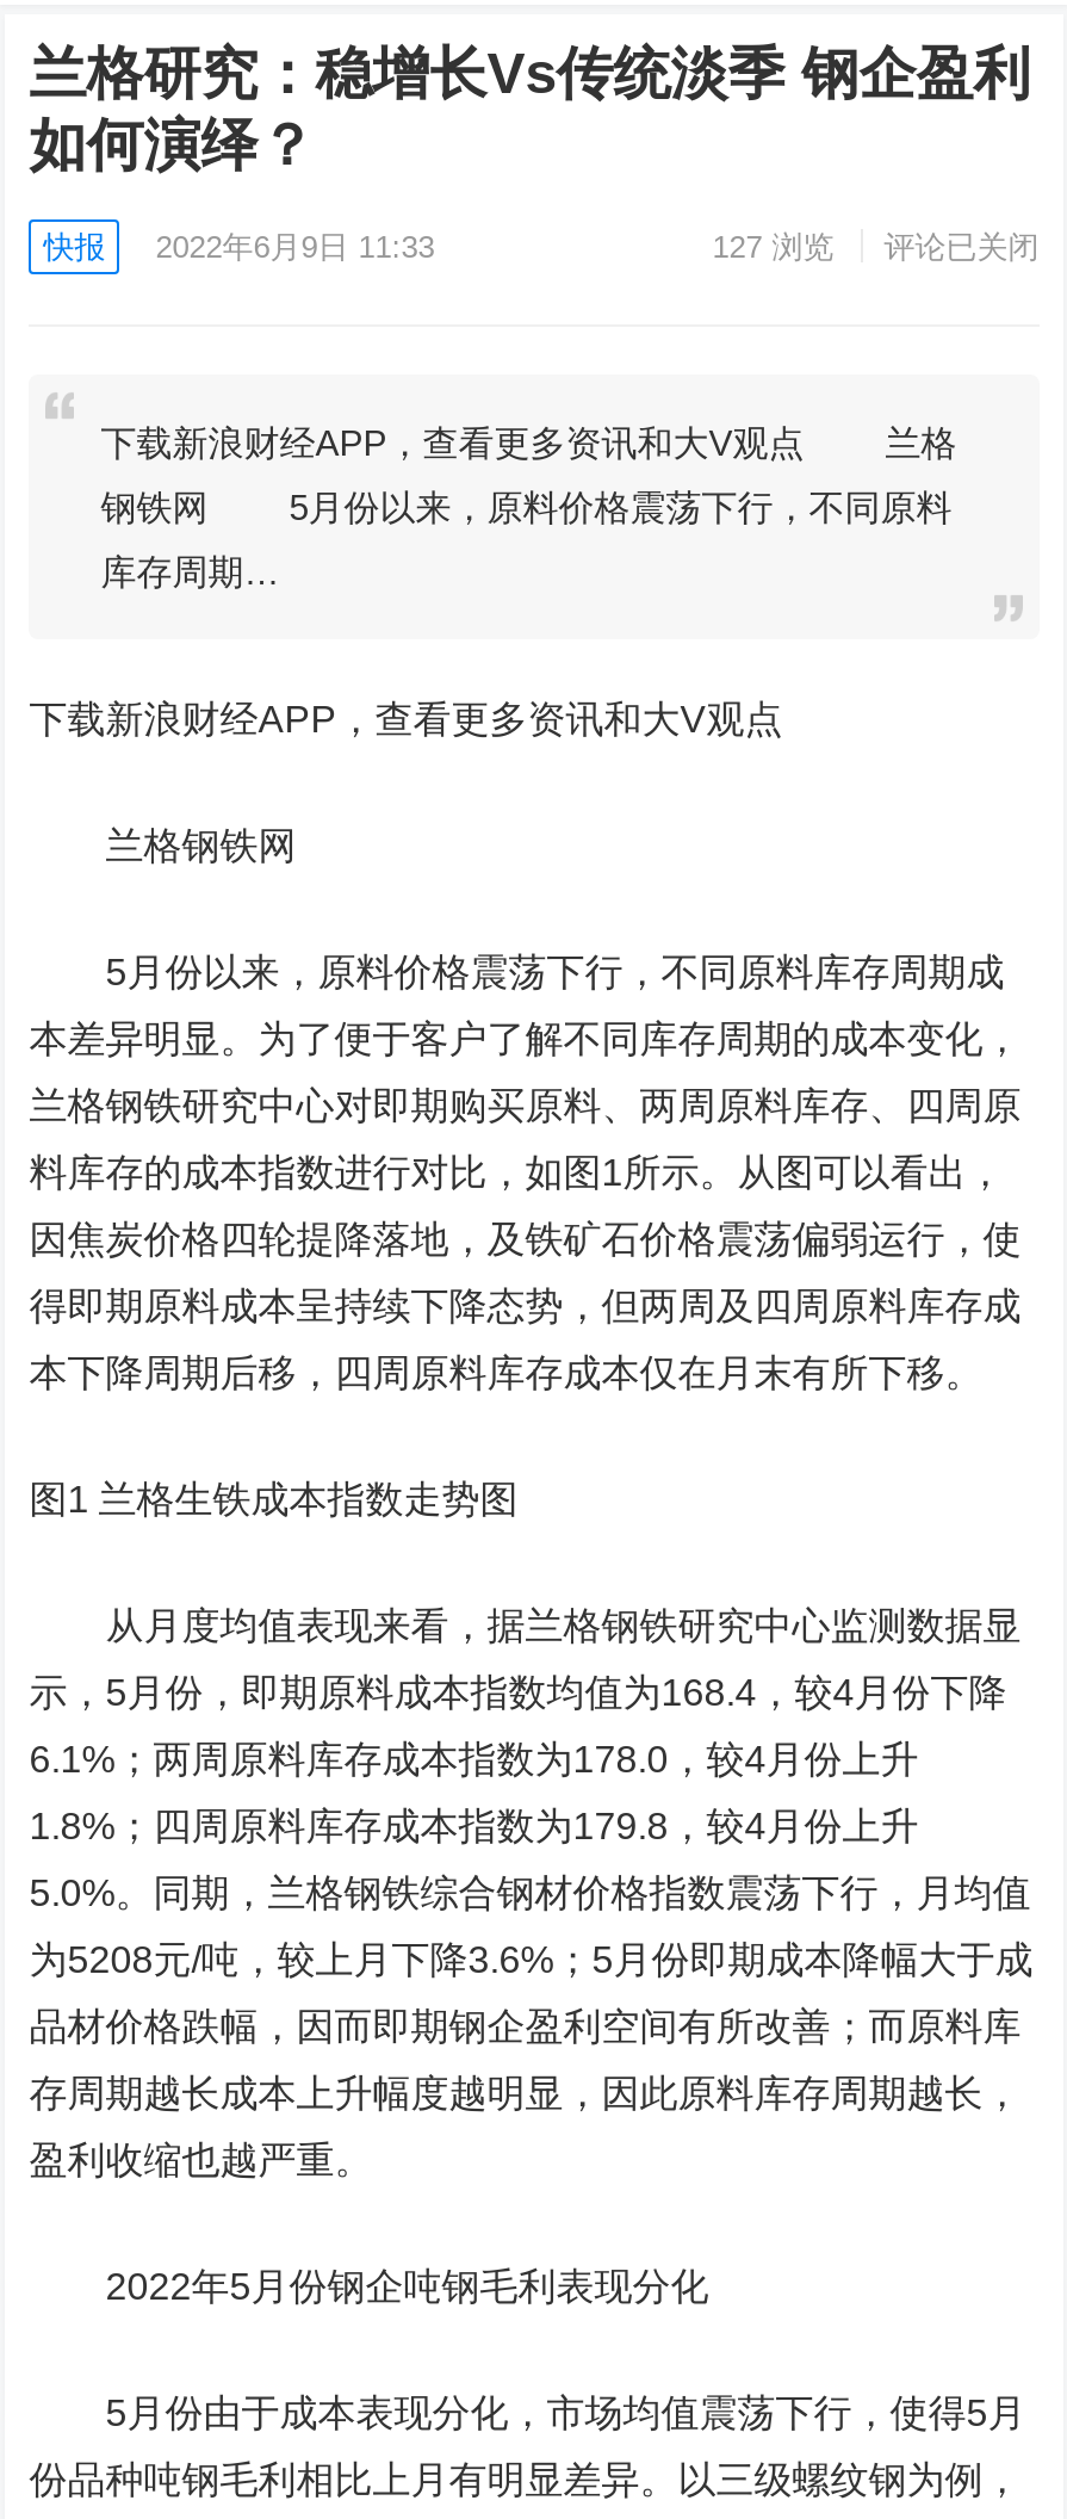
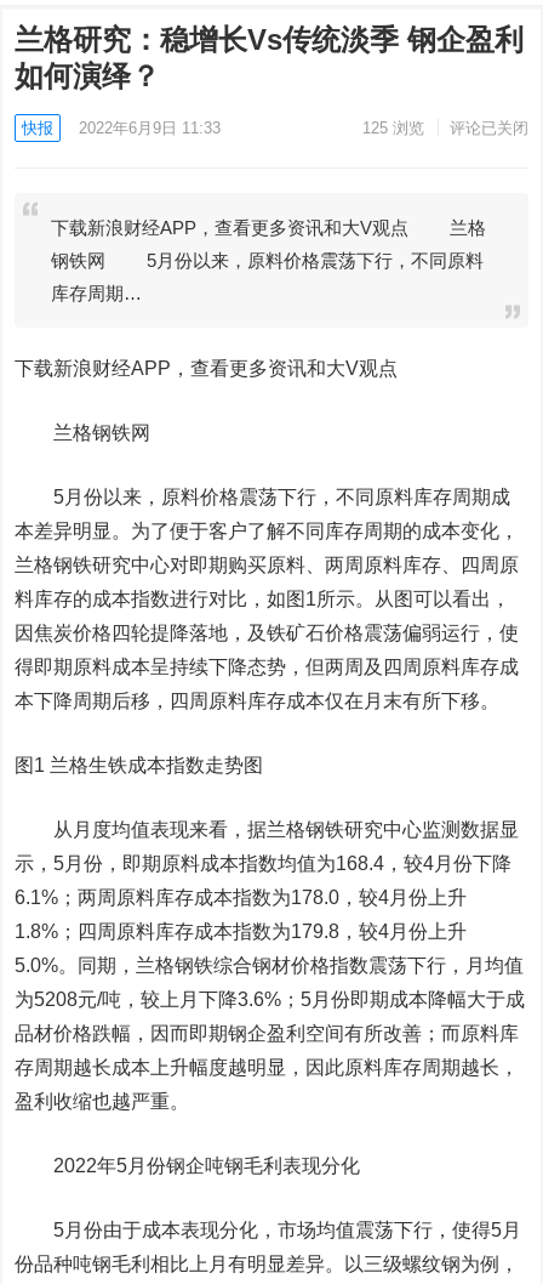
[712,229,1039,265] 127浏览 评论已关闭 -> [362,119,528,137] 125浏览 评论已关闭

